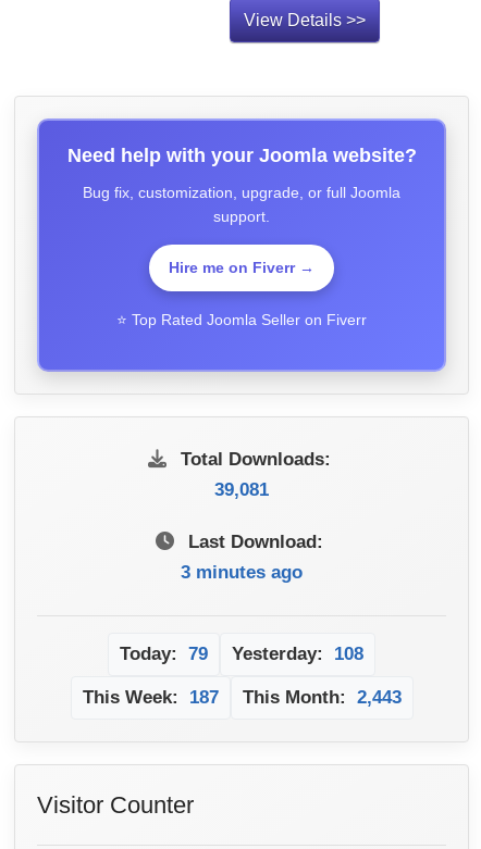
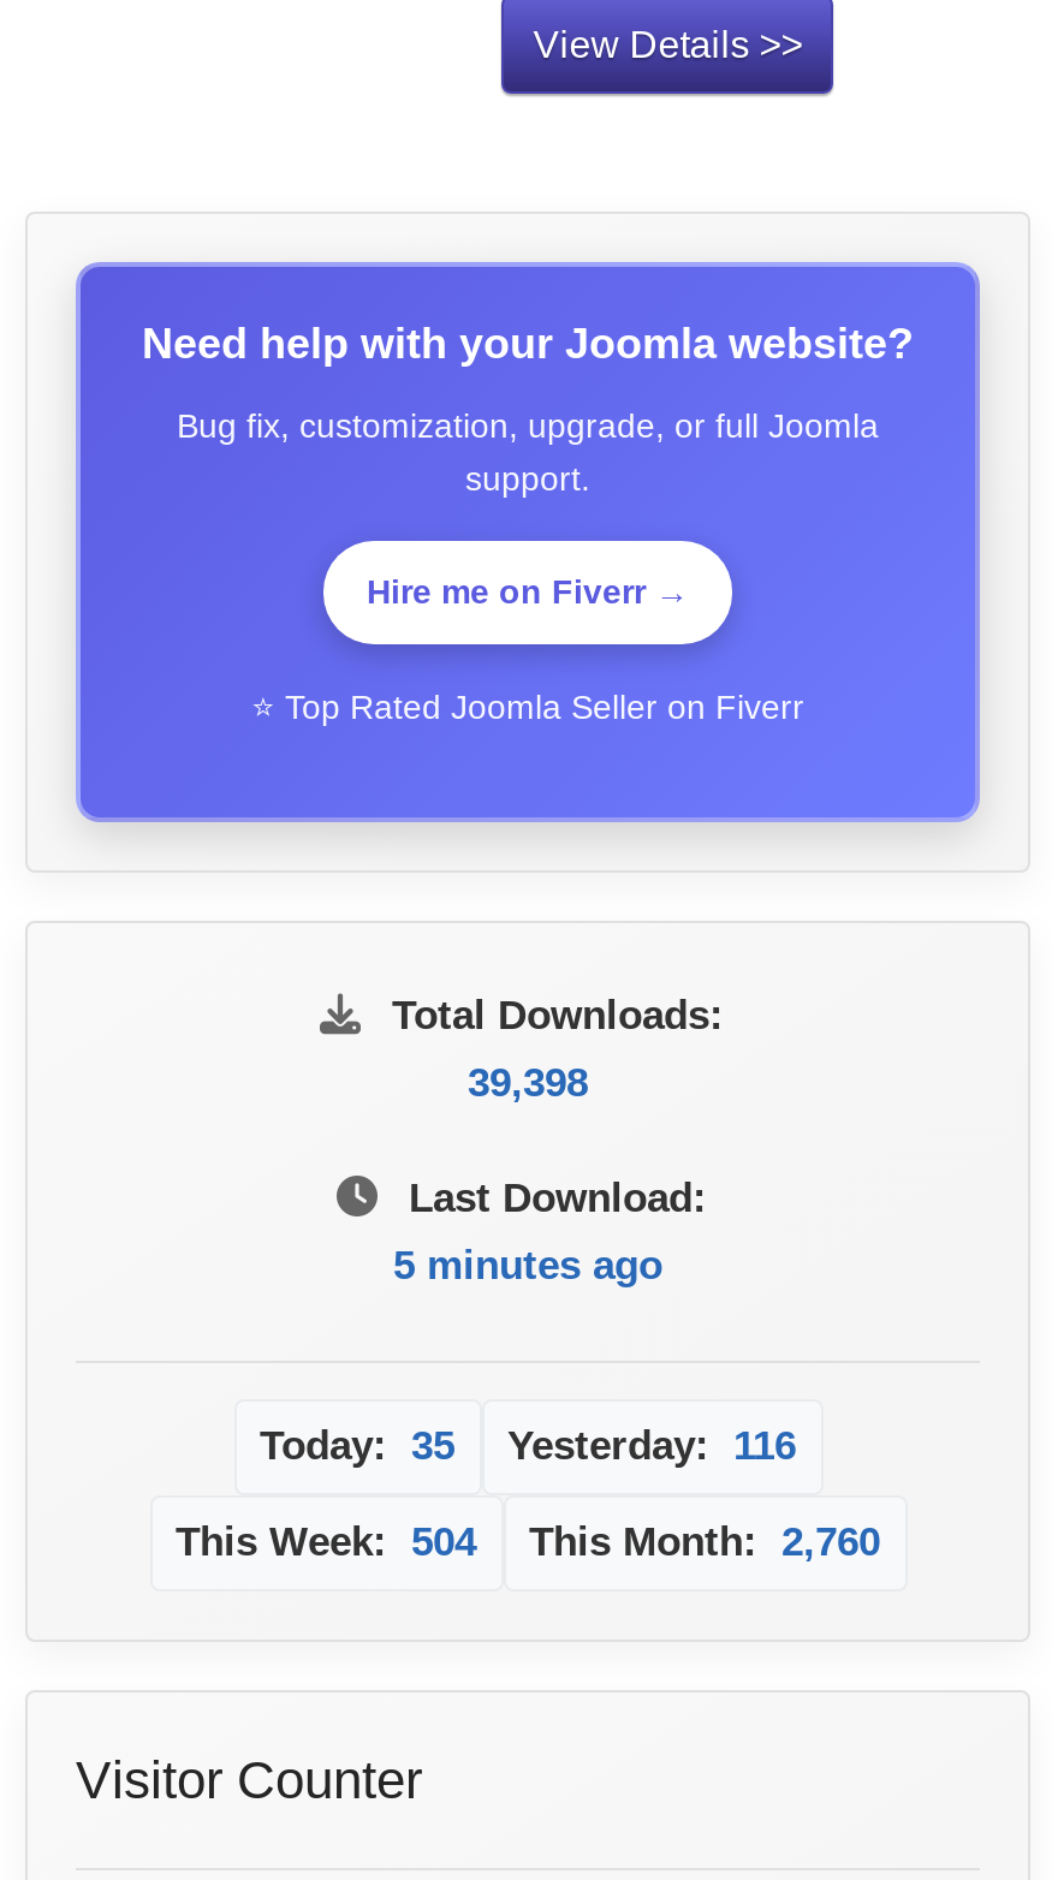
[214,479,269,500] 39,081 -> [468,1060,588,1106] 39,398
[181,562,303,583] 3 minutes ago -> [393,1243,662,1289] 5 minutes ago
[120,644,208,664] Today: 79 -> [260,1423,454,1469] Today: 35
[232,644,363,664] Yesterday: 108 -> [507,1423,796,1469] Yesterday: 116
[82,687,218,708] This Week: 187 -> [176,1519,476,1565] This Week: 504
[242,687,401,708] This Month: 2,443 -> [529,1519,880,1565] This Month: 2,760

